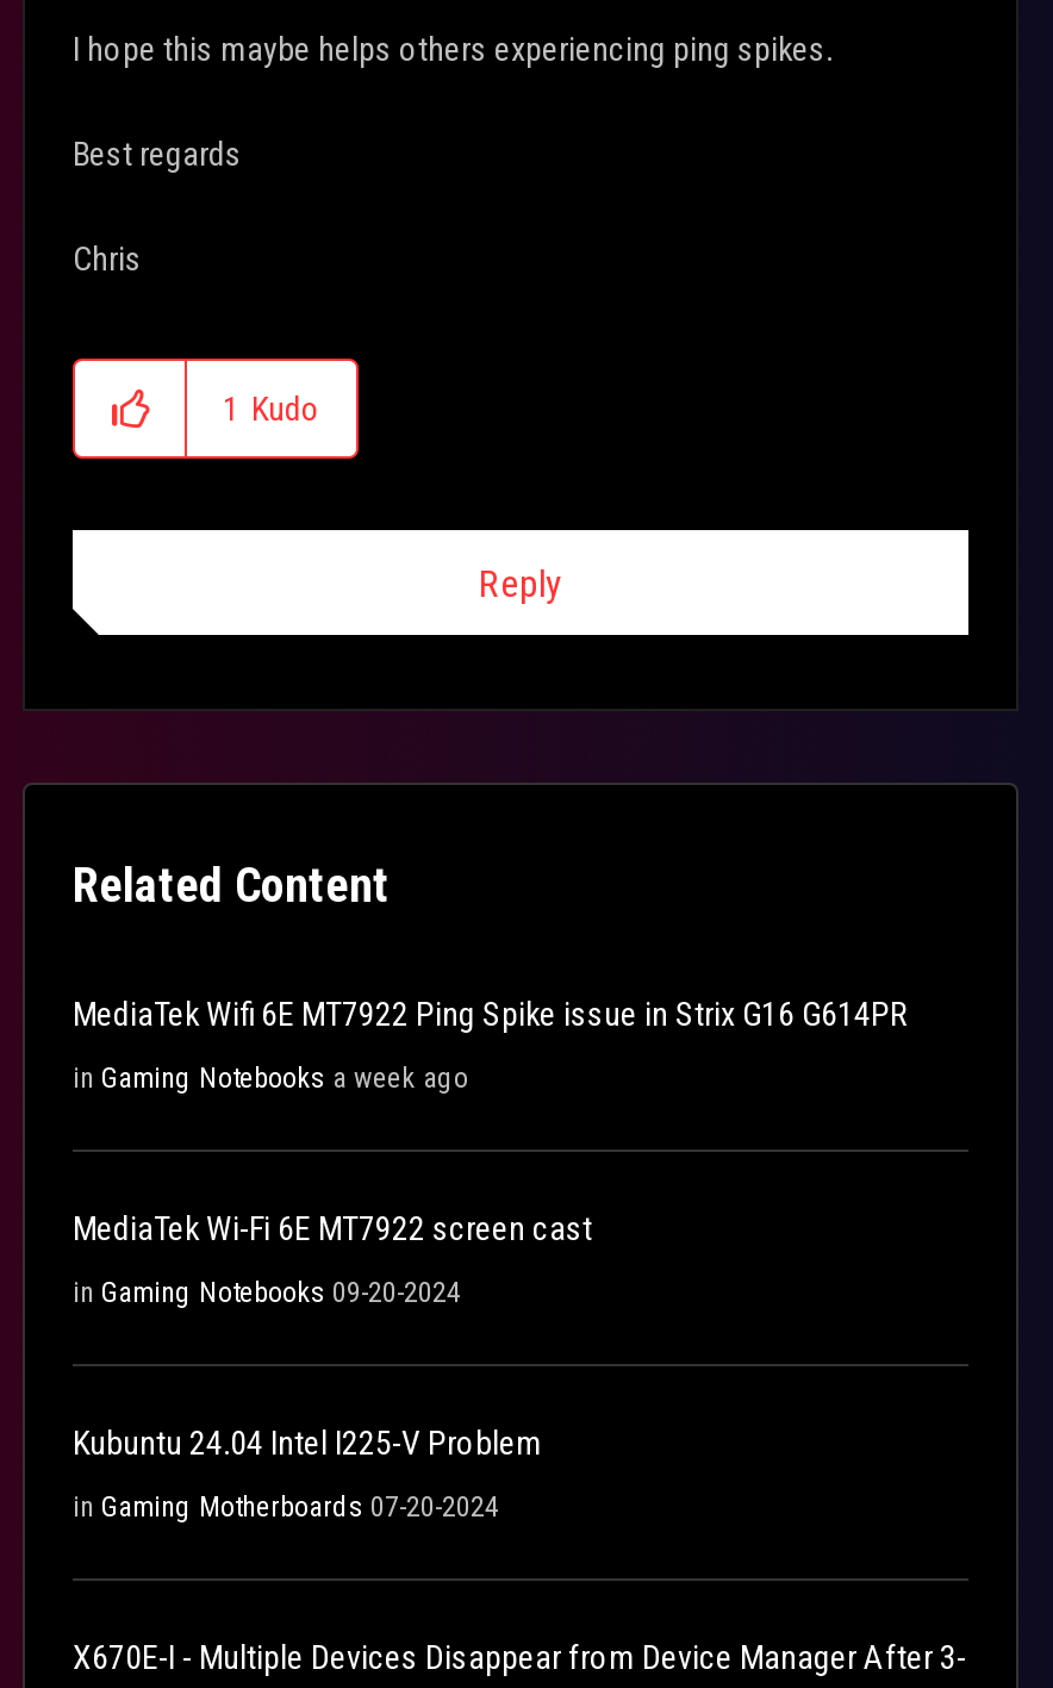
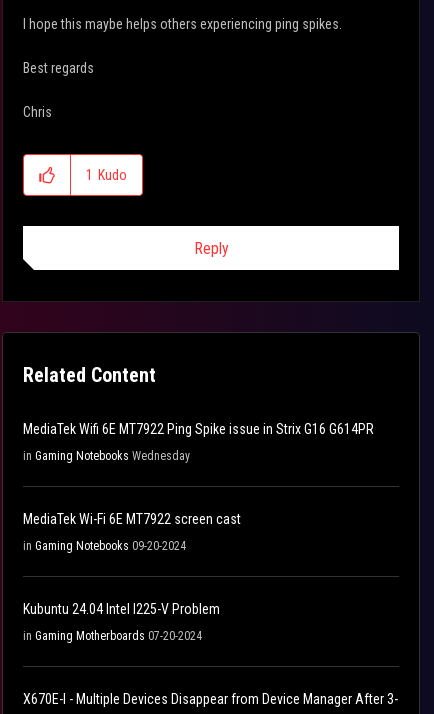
[73,1062,468,1096] in Gaming Notebooks a week ago -> [23,449,190,463] in Gaming Notebooks Wednesday

